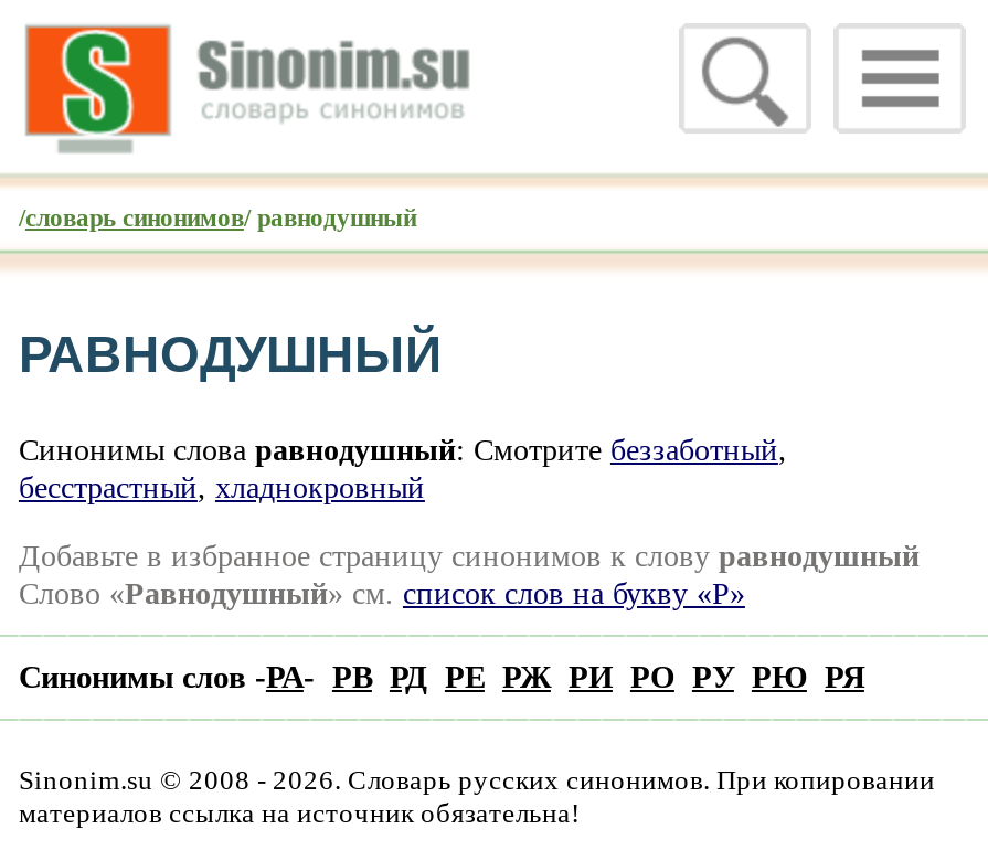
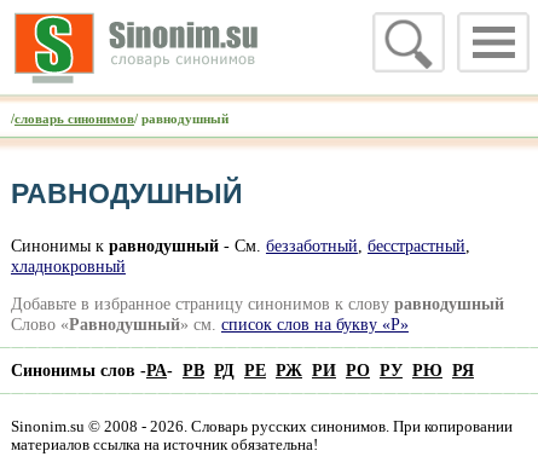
[19,431,787,504] Синонимы слова равнодушный: Смотрите беззаботный, | бесстрастный, хладнокровный -> [11,236,470,275] Синонимы к равнодушный - См. беззаботный, бесстрастный, | хладнокровный

